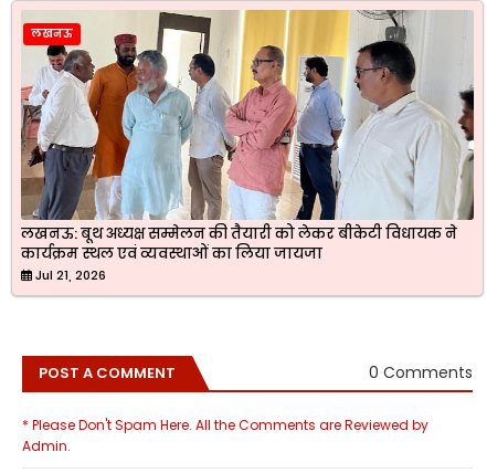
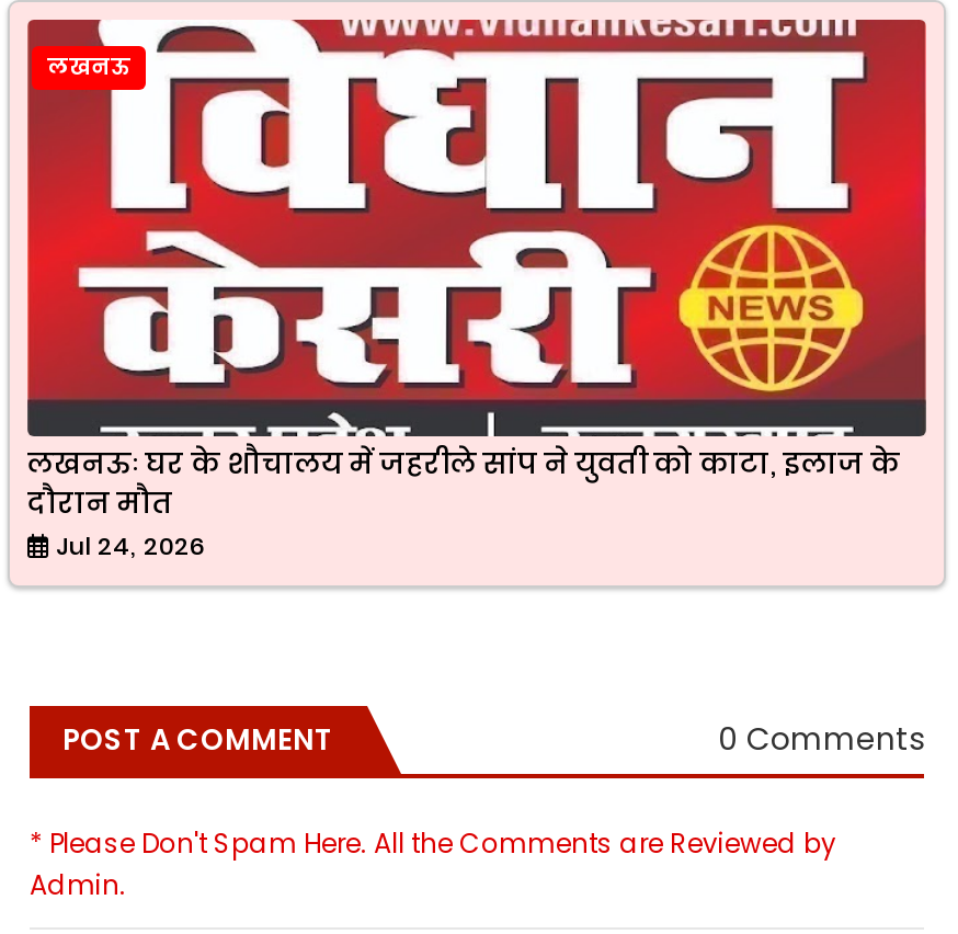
[20,9,475,284] [image] | लखनऊ: बूथ अध्यक्ष सम्मेलन की तैयारी को लेकर बीकेटी विधायक ने | कार्यक्रम स्थल एवं व्यवस्थाओं का लिया जायजा | Jul 21, 2026 -> [25,18,928,563] [image] | लखनऊः घर के शौचालय में जहरीले सांप ने युवती को काटा, इलाज के | दौरान मौत | Jul 24, 2026

